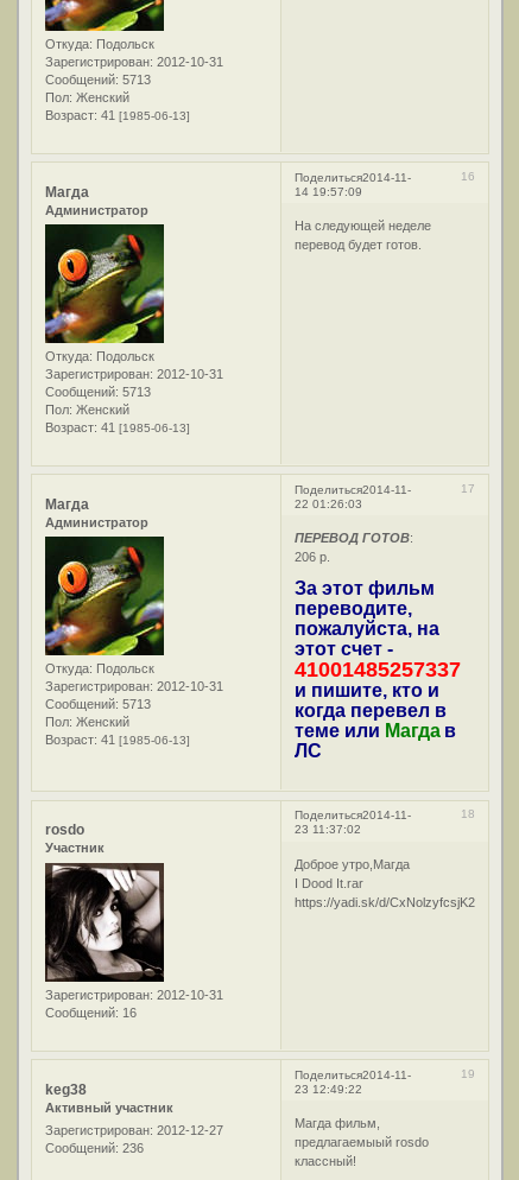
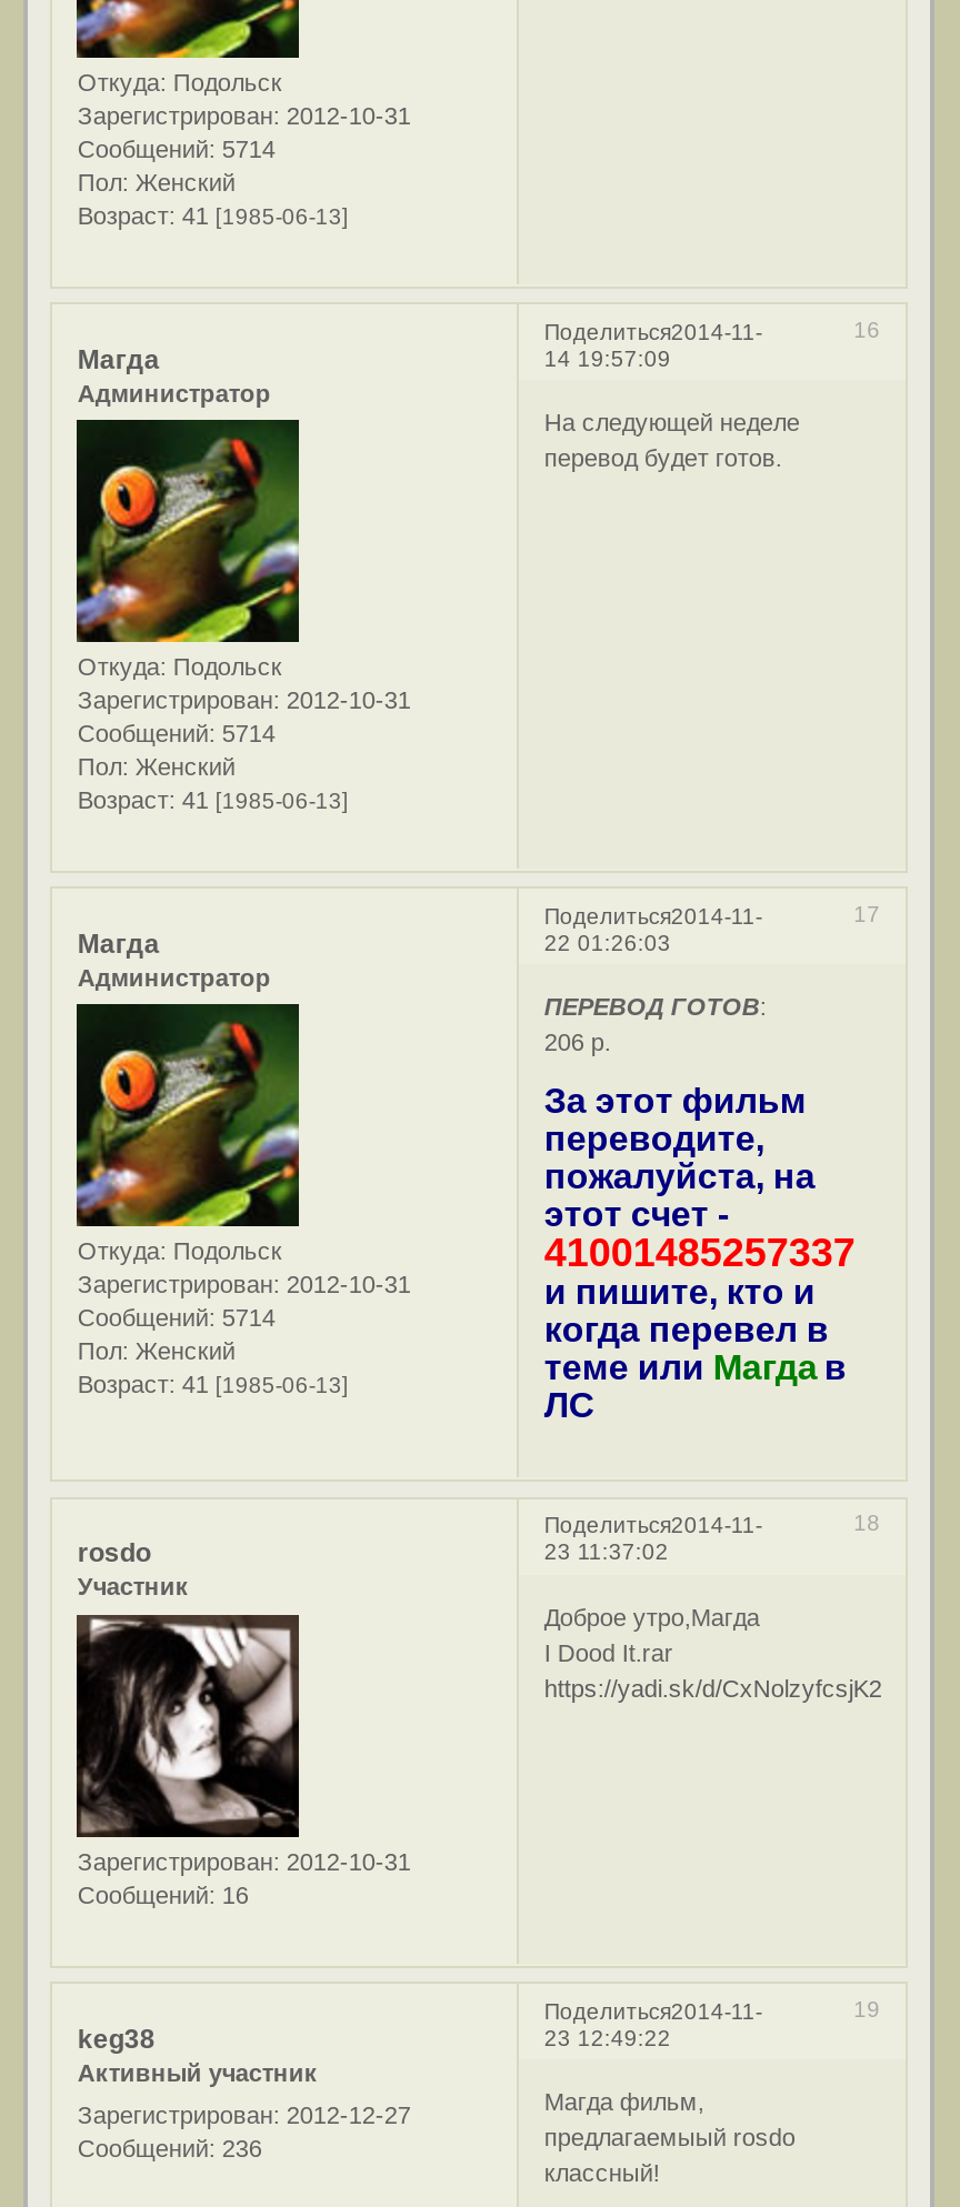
[46,72,151,86] Сообщений: 5713 -> [78,135,275,161] Сообщений: 5714
[46,385,151,399] Сообщений: 5713 -> [78,720,275,746] Сообщений: 5714
[46,697,151,711] Сообщений: 5713 -> [78,1304,275,1331] Сообщений: 5714

